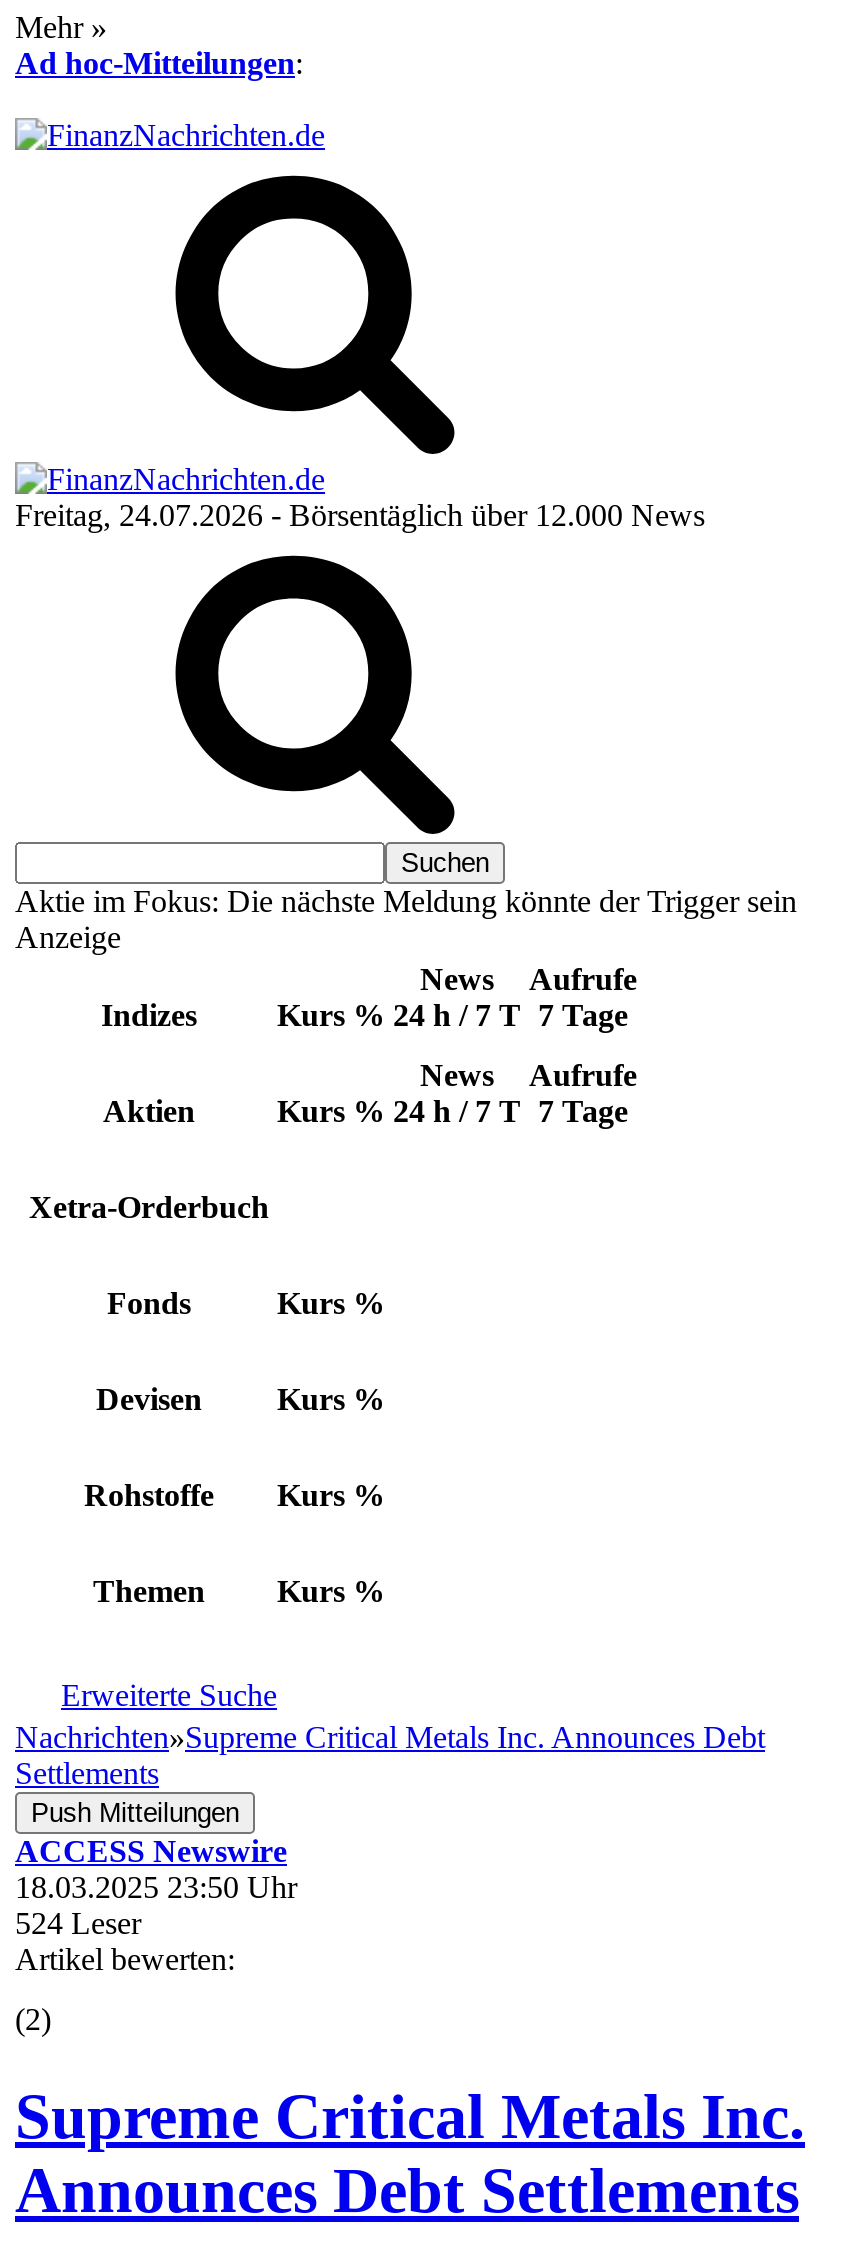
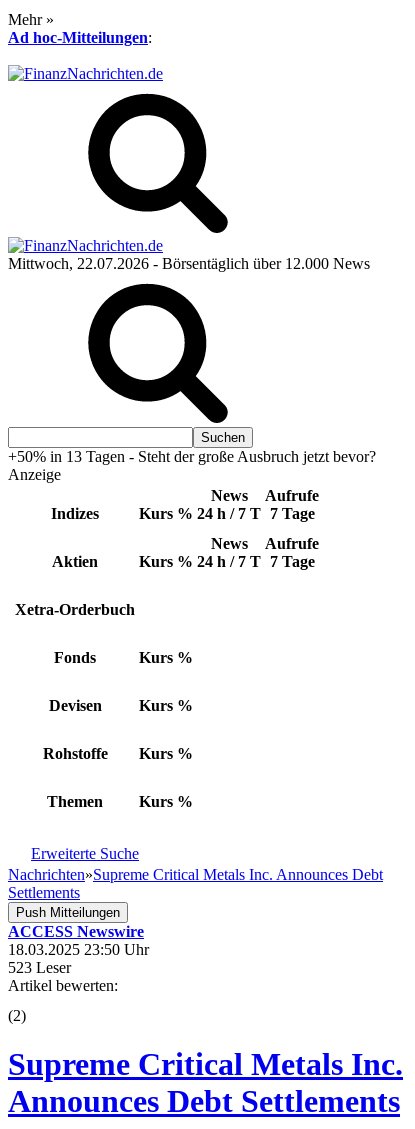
[15,498,705,532] Freitag, 24.07.2026 - Börsentäglich über 12.000 News -> [8,255,370,272] Mittwoch, 22.07.2026 - Börsentäglich über 12.000 News
[15,884,797,918] Aktie im Fokus: Die nächste Meldung könnte der Trigger sein -> [8,448,376,465] +50% in 13 Tagen - Steht der große Ausbruch jetzt bevor?
[15,1906,141,1940] 524 Leser -> [8,959,71,976] 523 Leser

